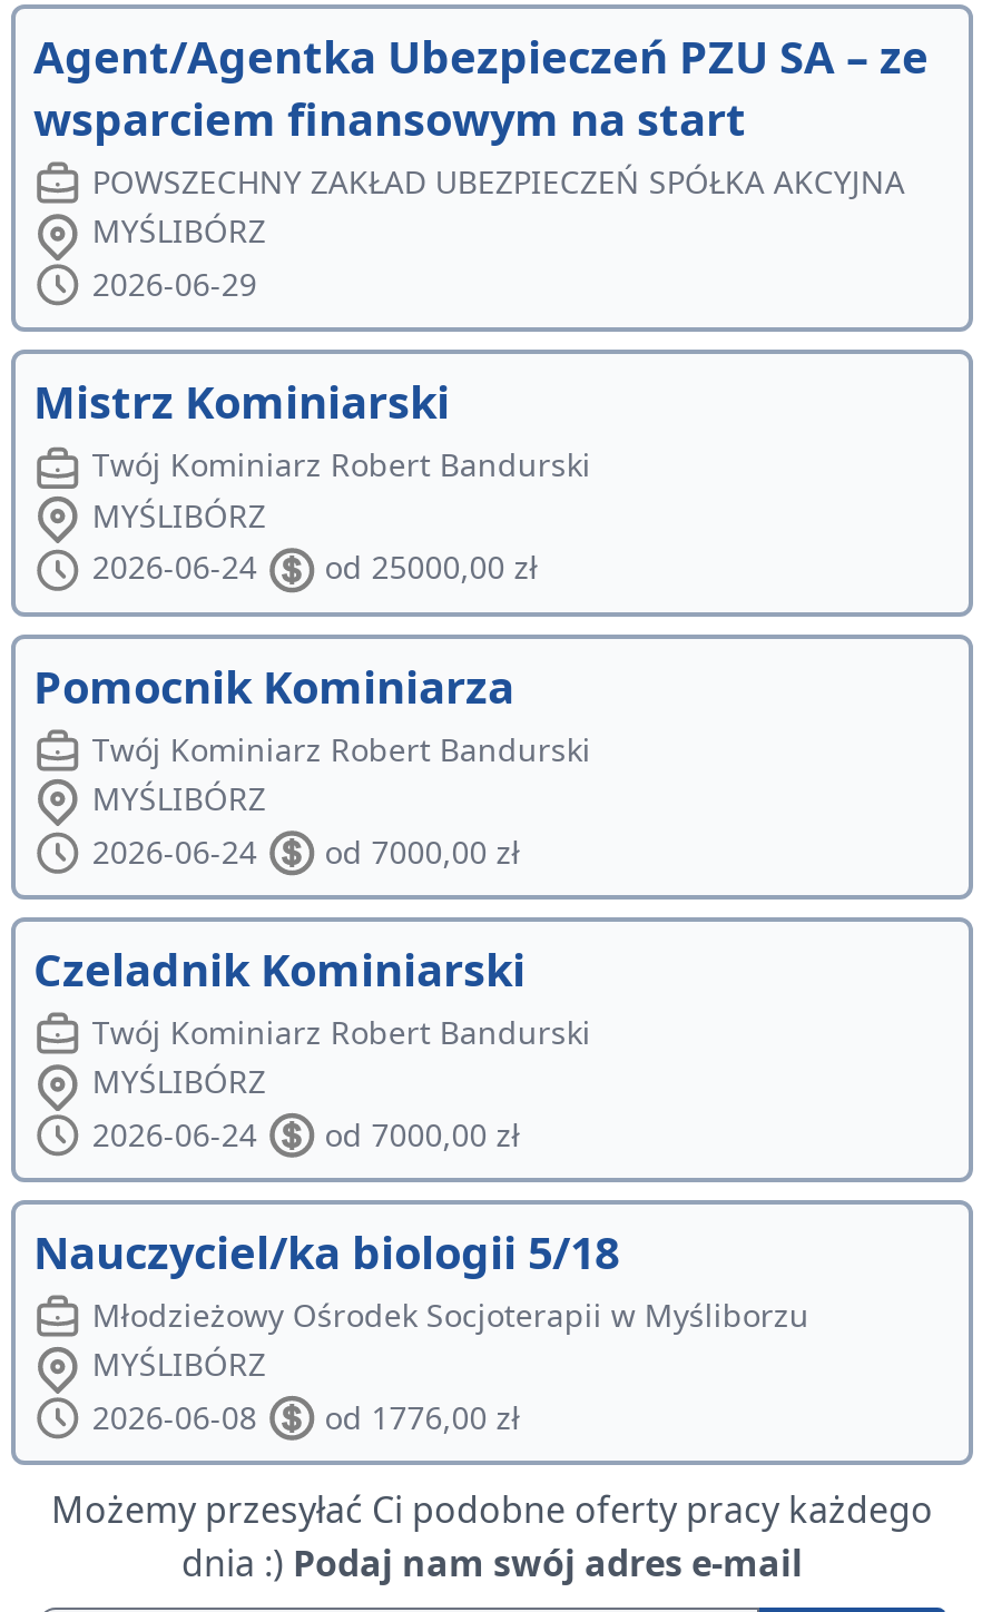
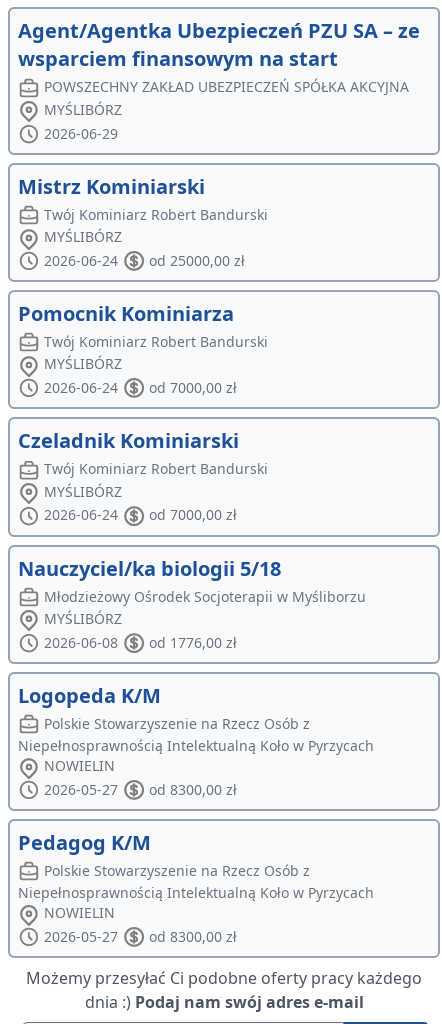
none -> [18,682,374,946] Logopeda K/M | Polskie Stowarzyszenie na Rzecz Osób z | Niepełnosprawnością Intelektualną Koło w Pyrzycach | NOWIELIN | 2026-05-27 | od 8300,00 zł | Pedagog K/M | Polskie Stowarzyszenie na Rzecz Osób z | Niepełnosprawnością Intelektualną Koło w Pyrzycach | NOWIELIN | 2026-05-27 | od 8300,00 zł

